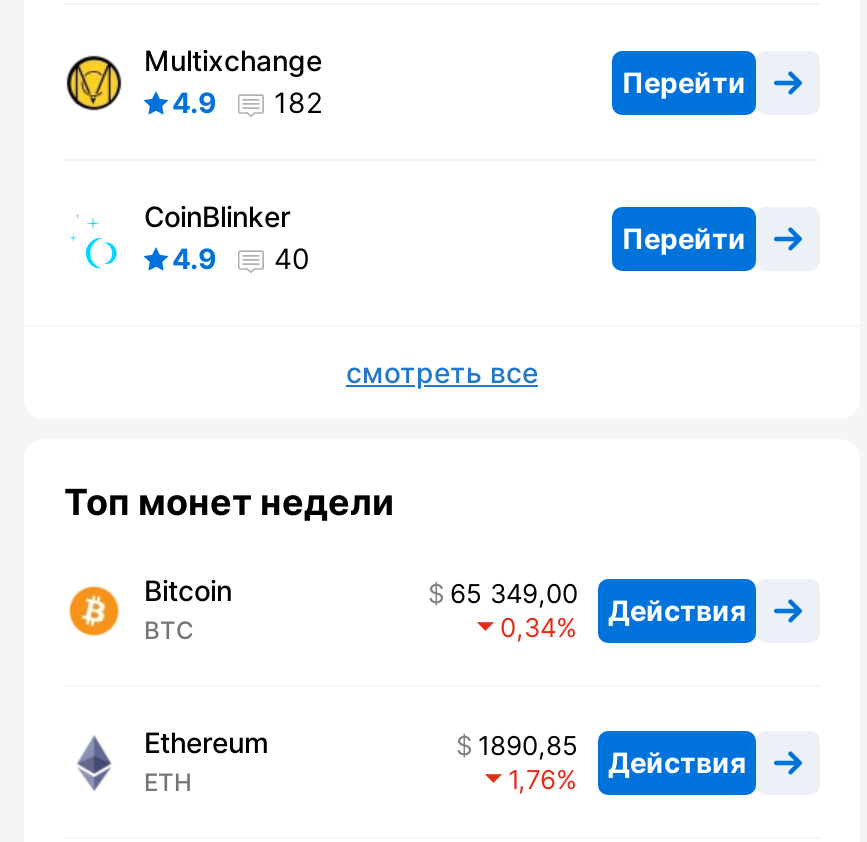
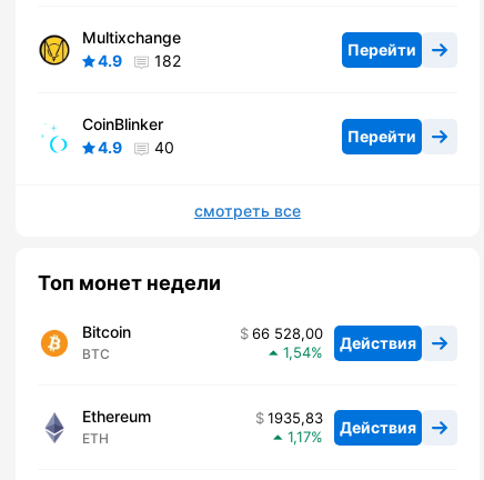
[450,578,746,627] 65 349,00 Действия -> [252,325,416,352] 66 528,00 Действия
[500,612,556,644] 0,34 -> [283,344,311,362] 1,54
[478,730,746,779] 1890,85 Действия -> [268,409,416,437] 1935,83 Действия
[508,764,556,796] 1,76 -> [288,428,311,446] 1,17

